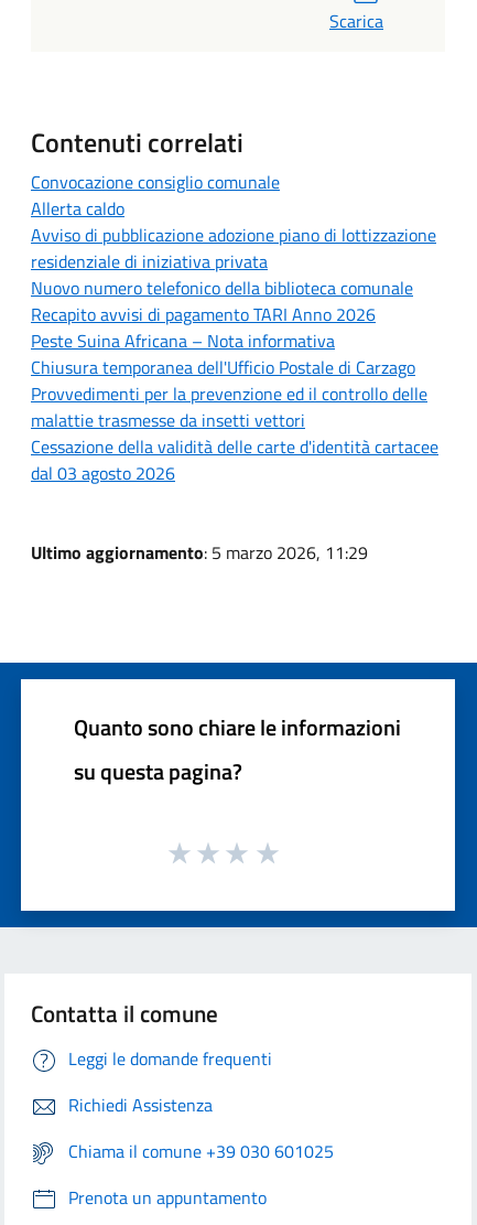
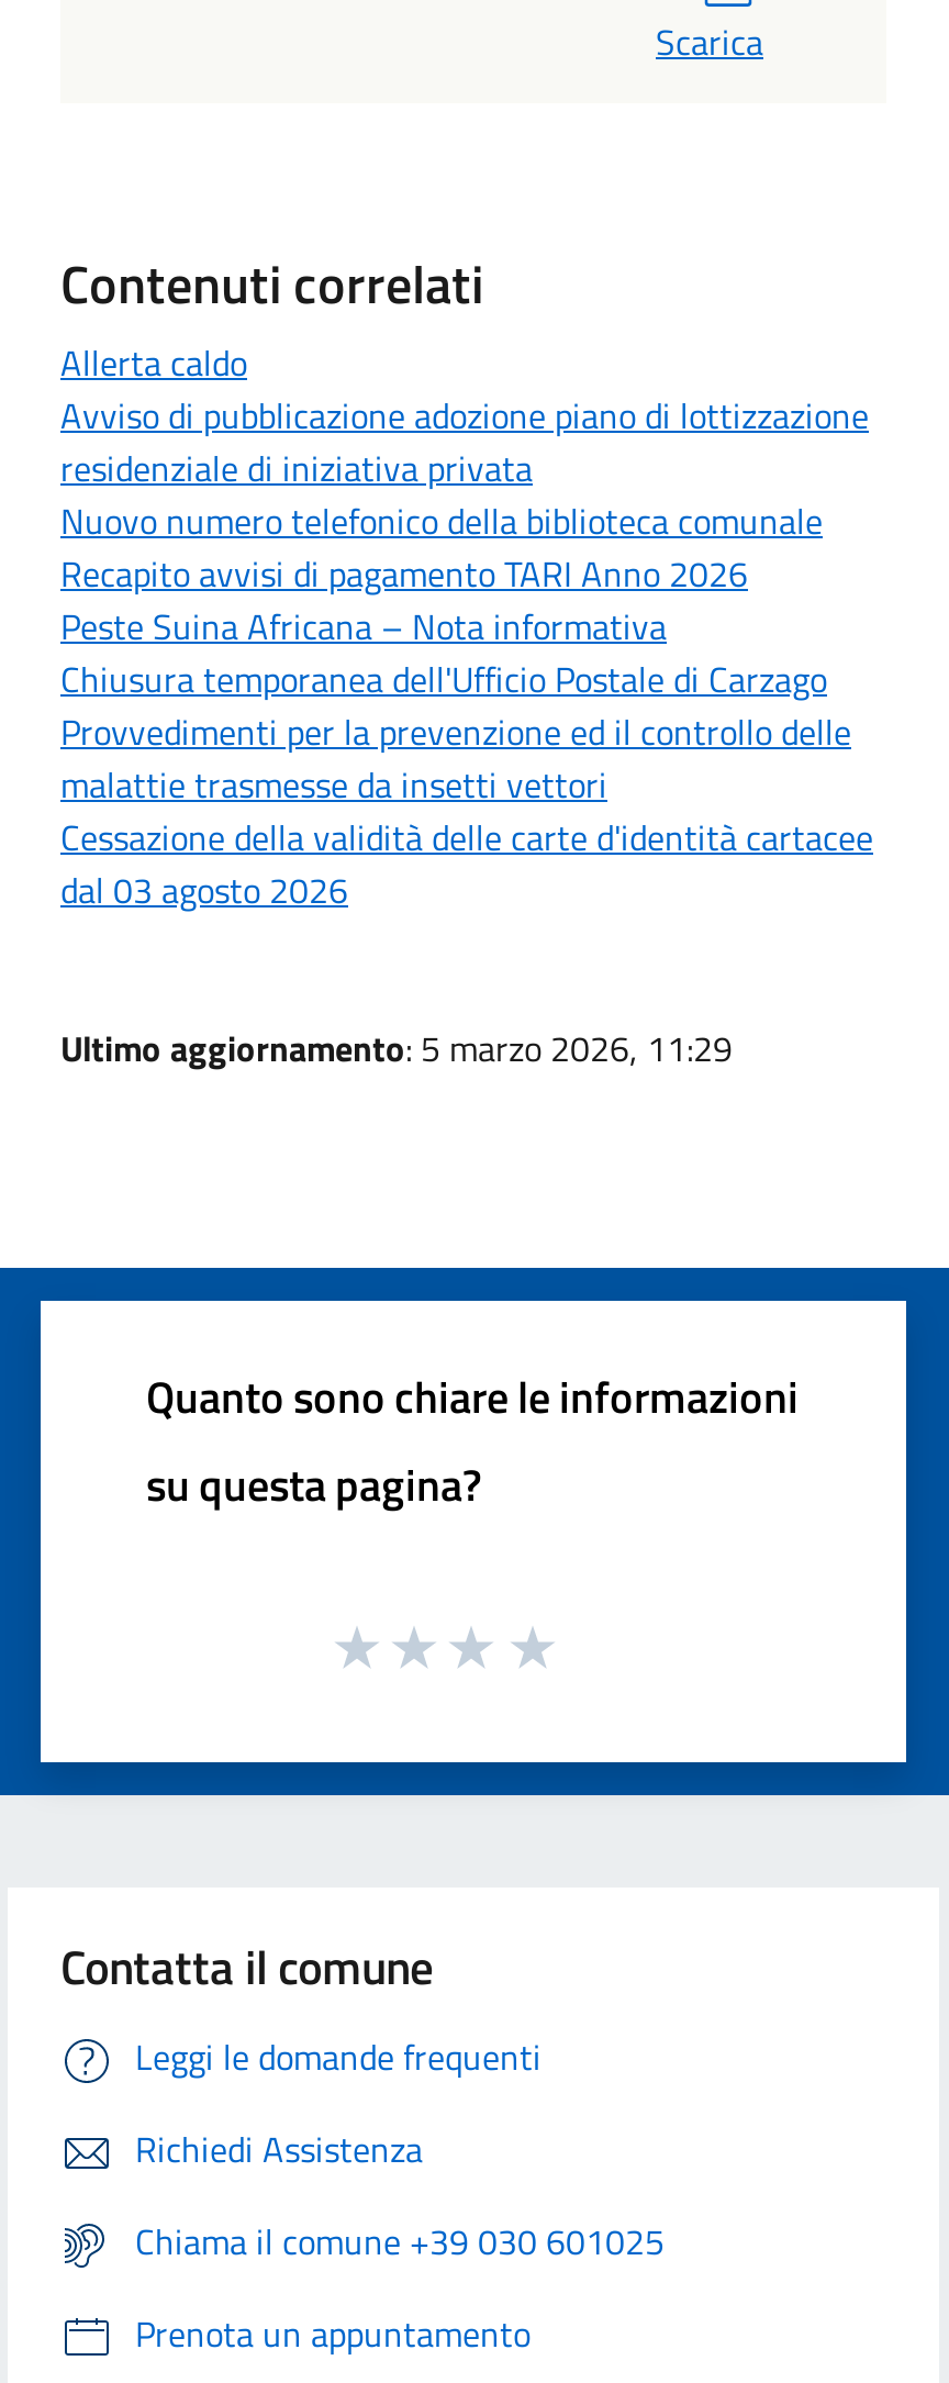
[31,168,280,195] Convocazione consiglio comunale -> none

